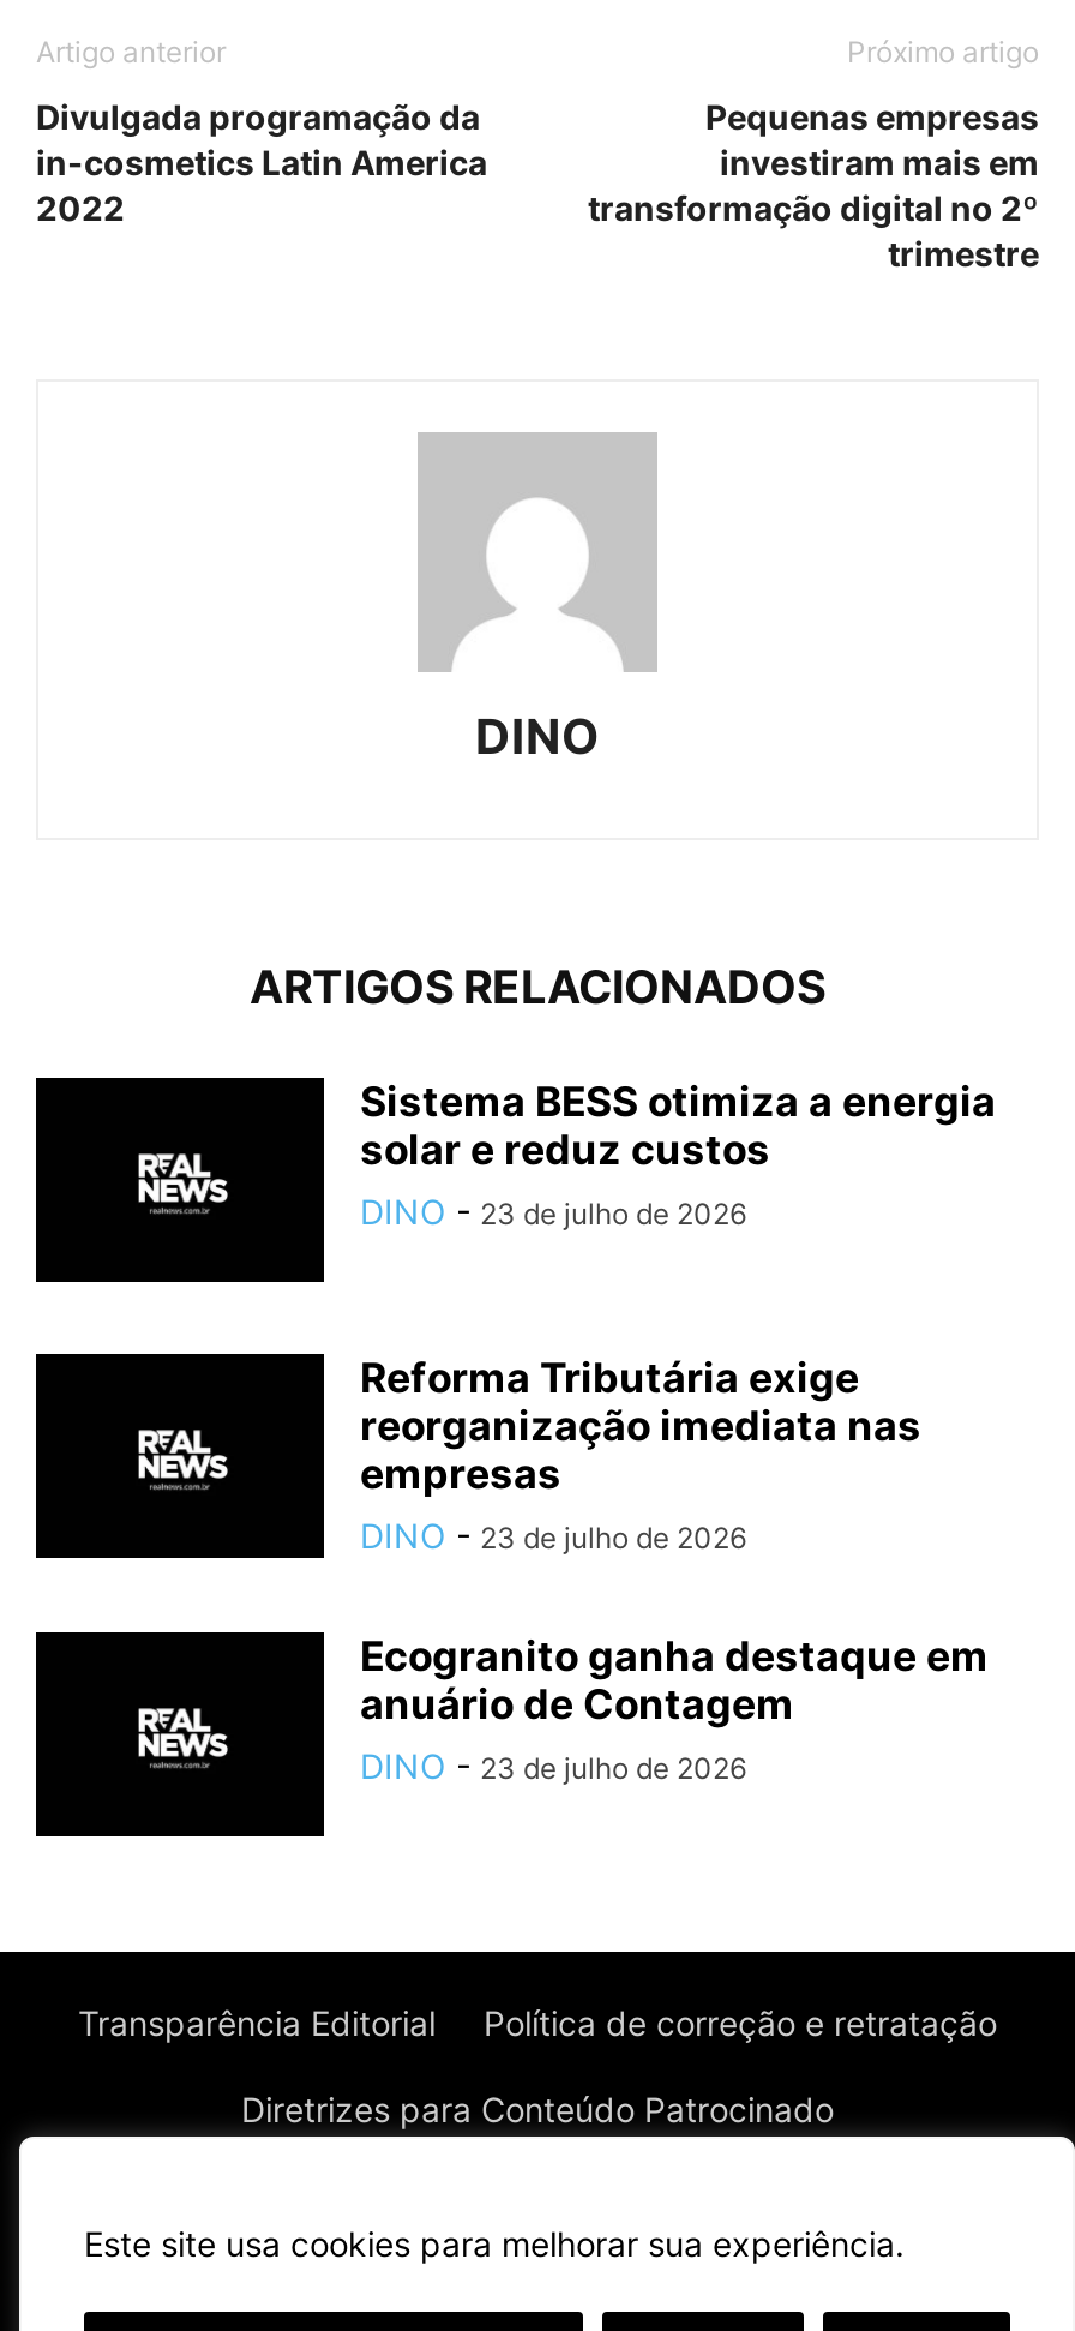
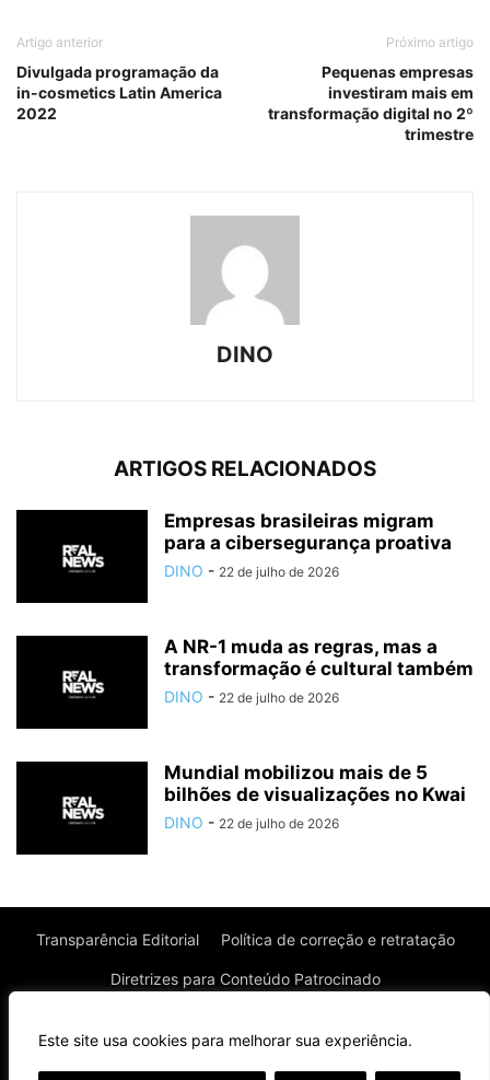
[360,1077,996,1230] Sistema BESS otimiza a energia | solar e reduz custos | DINO - 23 de julho de 2026 -> [164,510,452,580] Empresas brasileiras migram | para a cibersegurança proativa | DINO - 22 de julho de 2026
[360,1353,921,1554] Reforma Tributária exige | reorganização imediata nas | empresas | DINO - 23 de julho de 2026 -> [164,636,474,706] A NR-1 muda as regras, mas a | transformação é cultural também | DINO - 22 de julho de 2026
[360,1631,989,1785] Ecogranito ganha destaque em | anuário de Contagem | DINO - 23 de julho de 2026 -> [164,762,466,832] Mundial mobilizou mais de 5 | bilhões de visualizações no Kwai | DINO - 22 de julho de 2026

